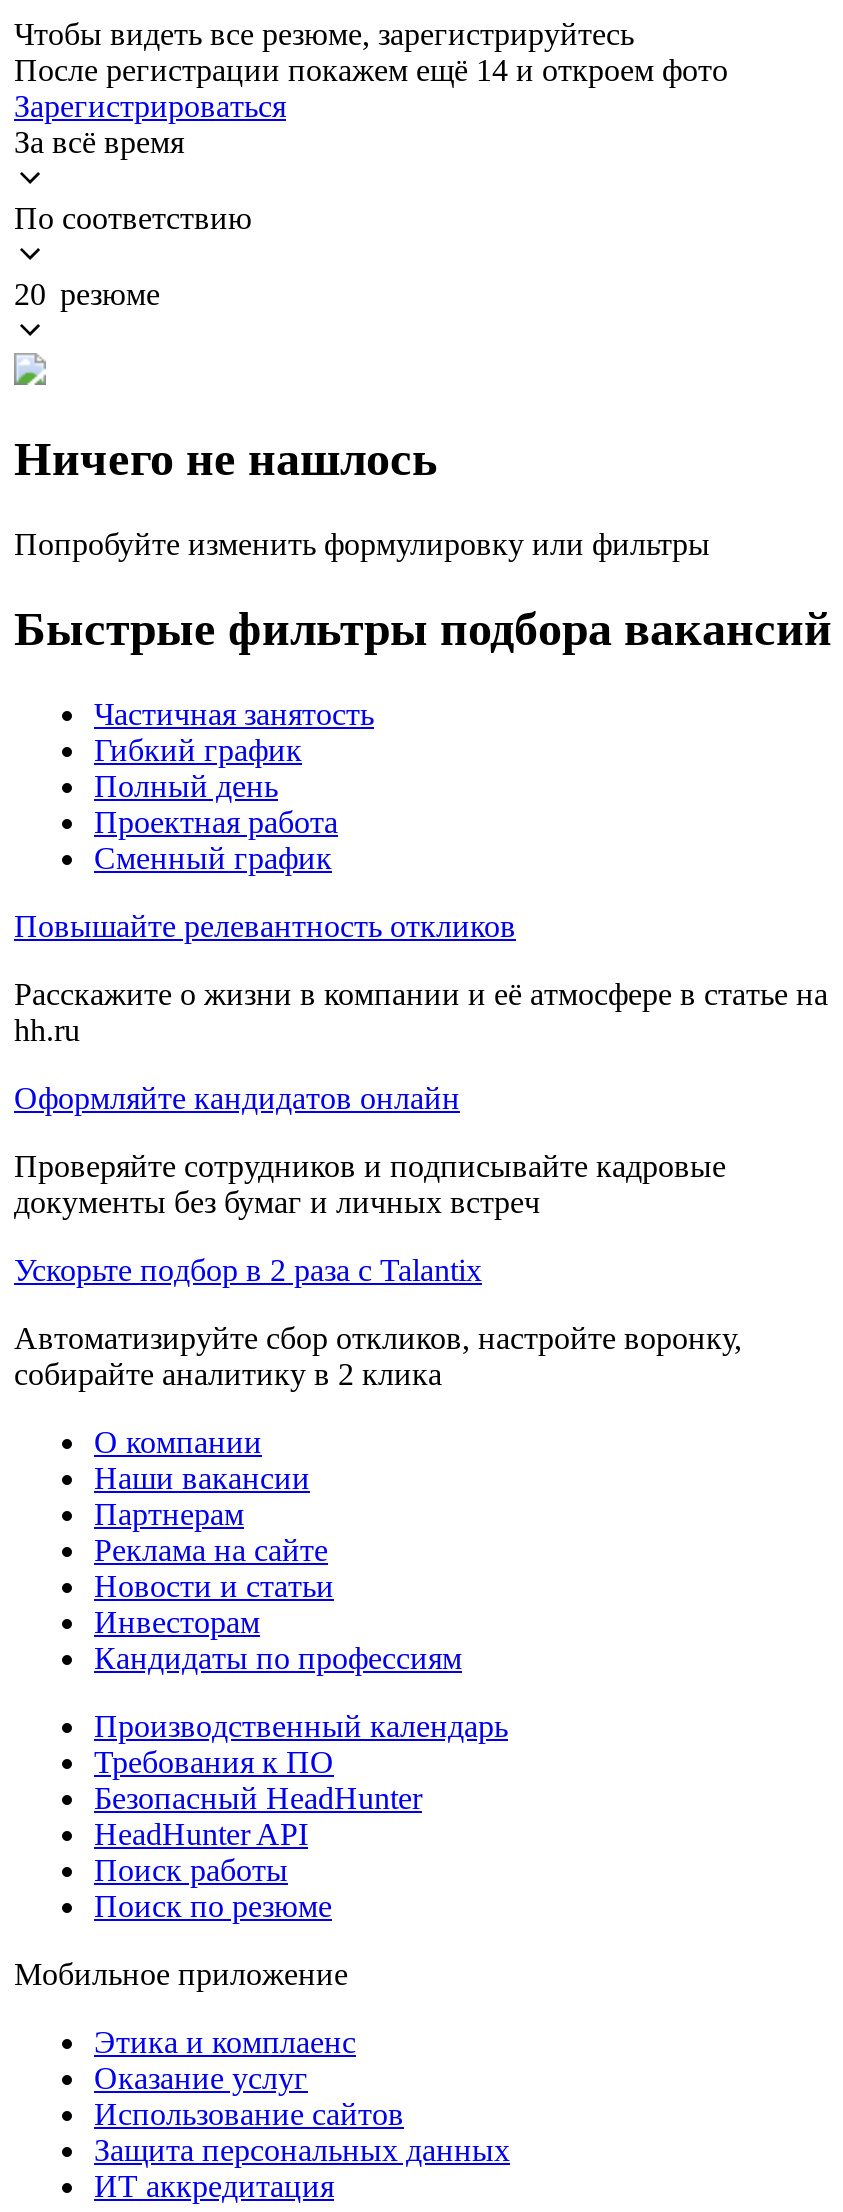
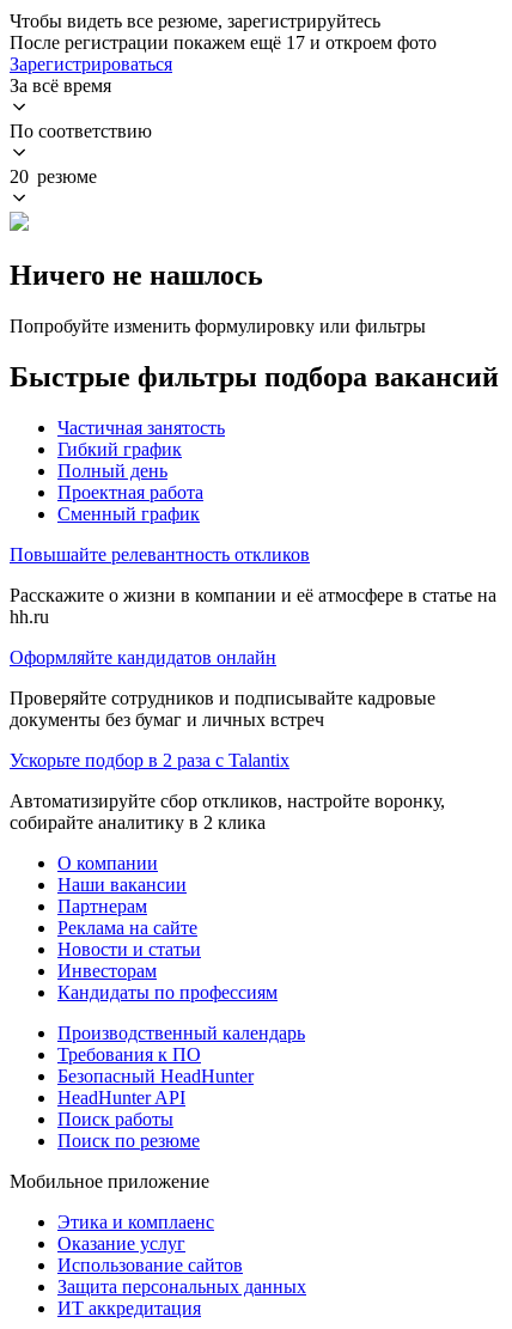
[14,53,728,87] После регистрации покажем ещё 14 и откроем фото -> [10,32,437,53] После регистрации покажем ещё 17 и откроем фото

